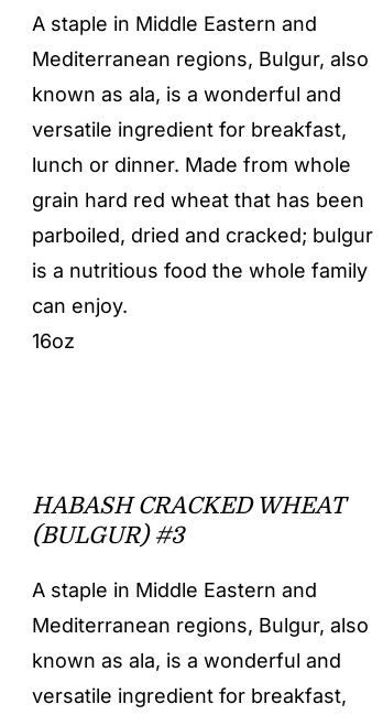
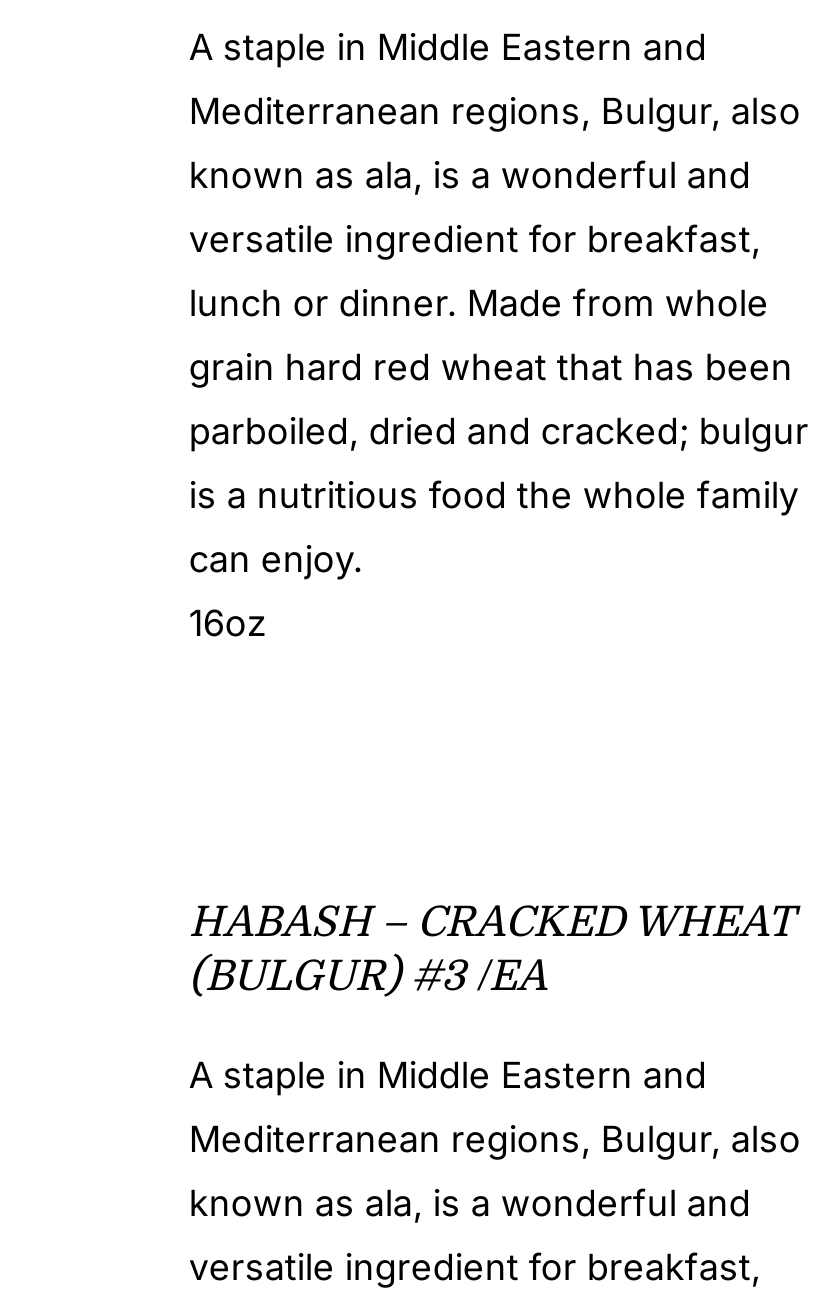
[32,492,345,549] HABASH CRACKED WHEAT | (BULGUR) #3 -> [189,898,793,1000] HABASH – CRACKED WHEAT | (BULGUR) #3 /EA

